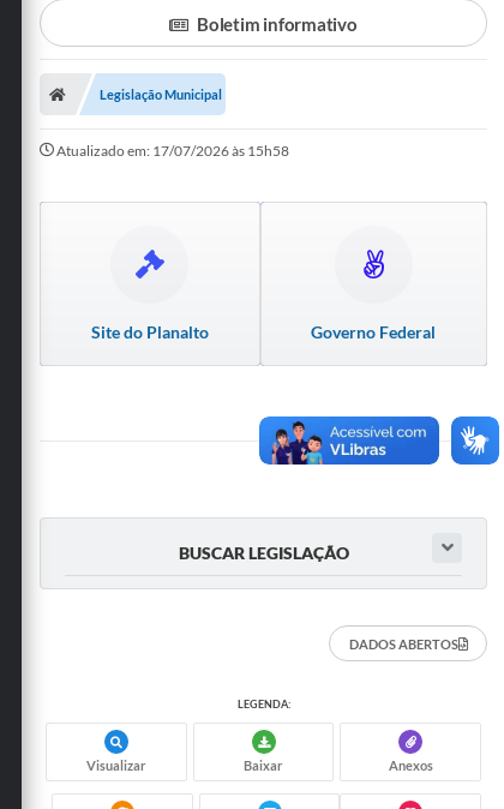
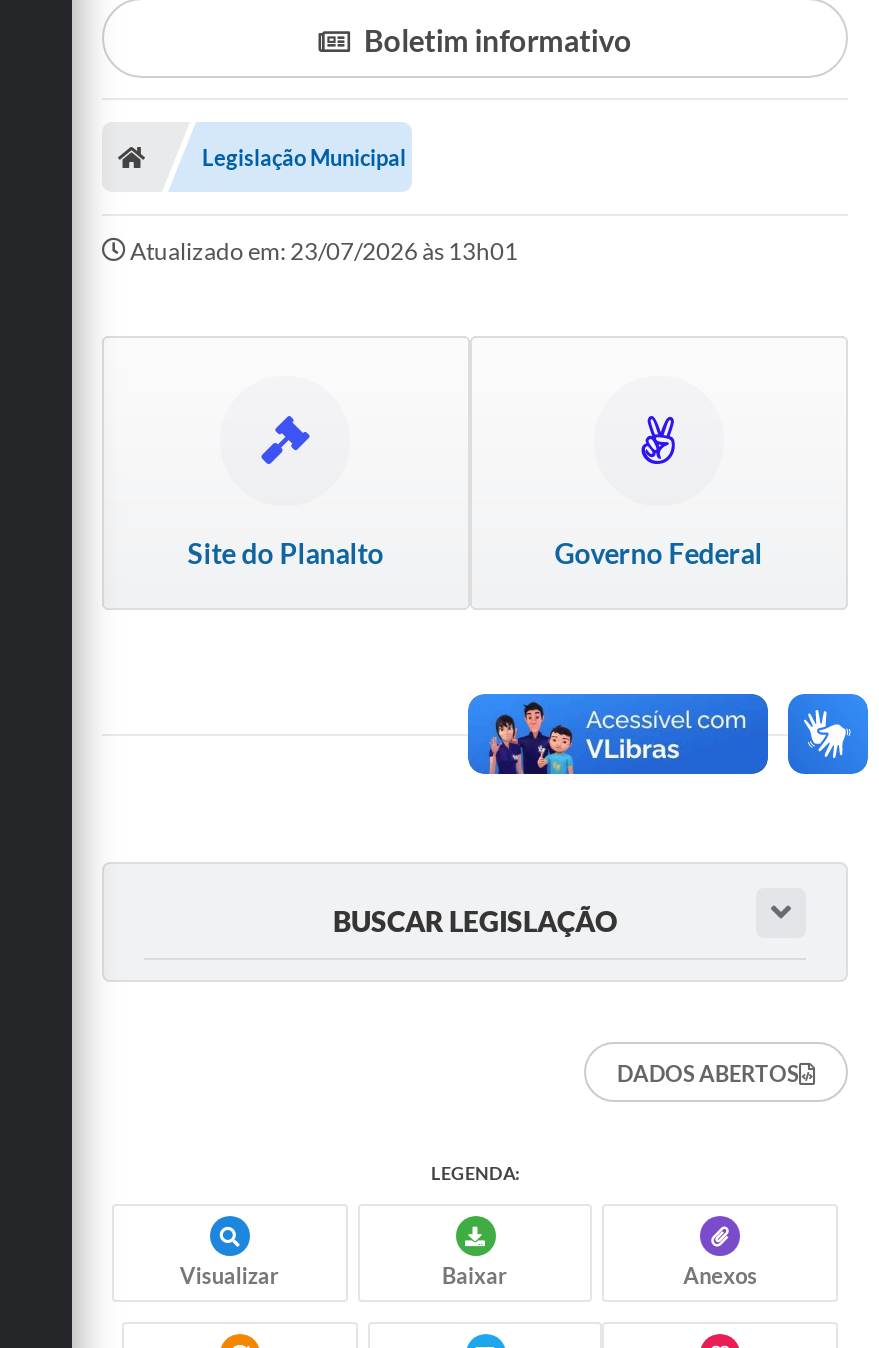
[56,142,289,160] Atualizado em: 17/07/2026 às 15h58 -> [130,236,518,266] Atualizado em: 23/07/2026 às 13h01

